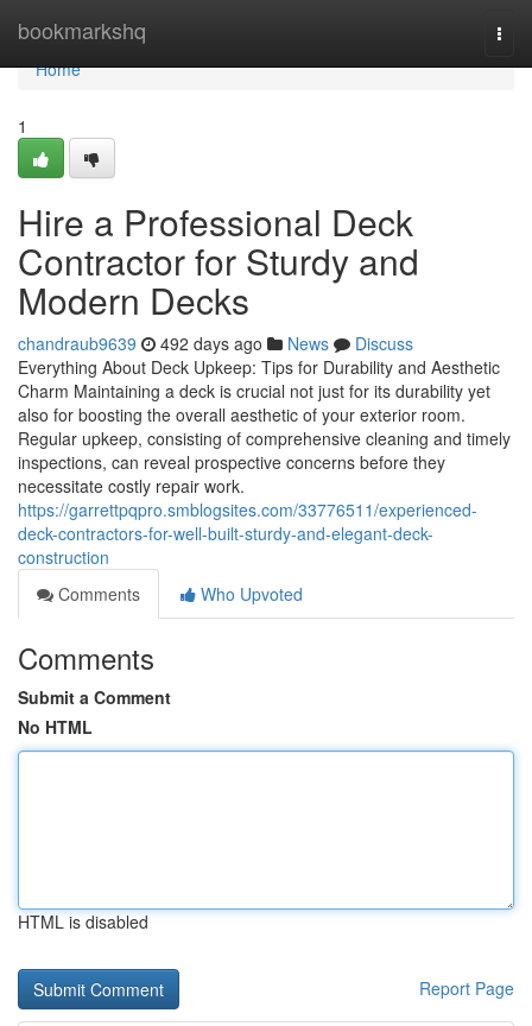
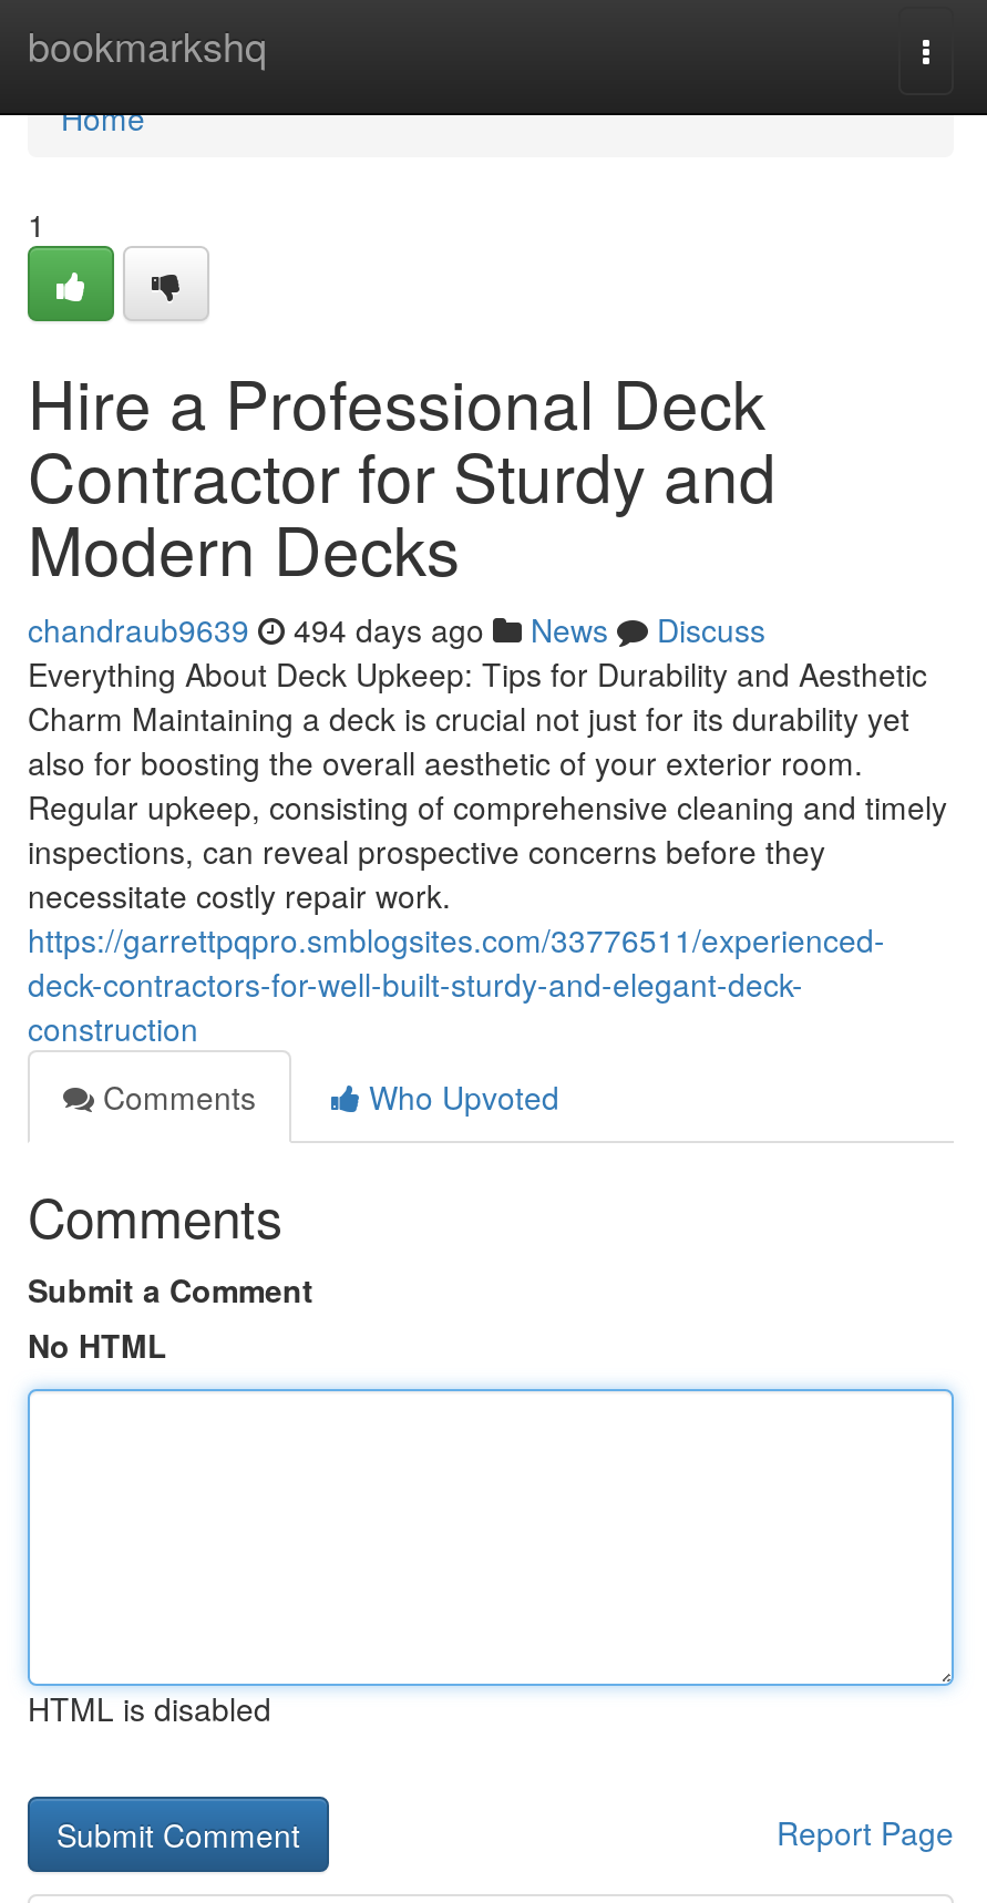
[18,331,413,355] chandraub9639 492 days ago News Discuss -> [28,607,765,651] chandraub9639 494 days ago News Discuss

